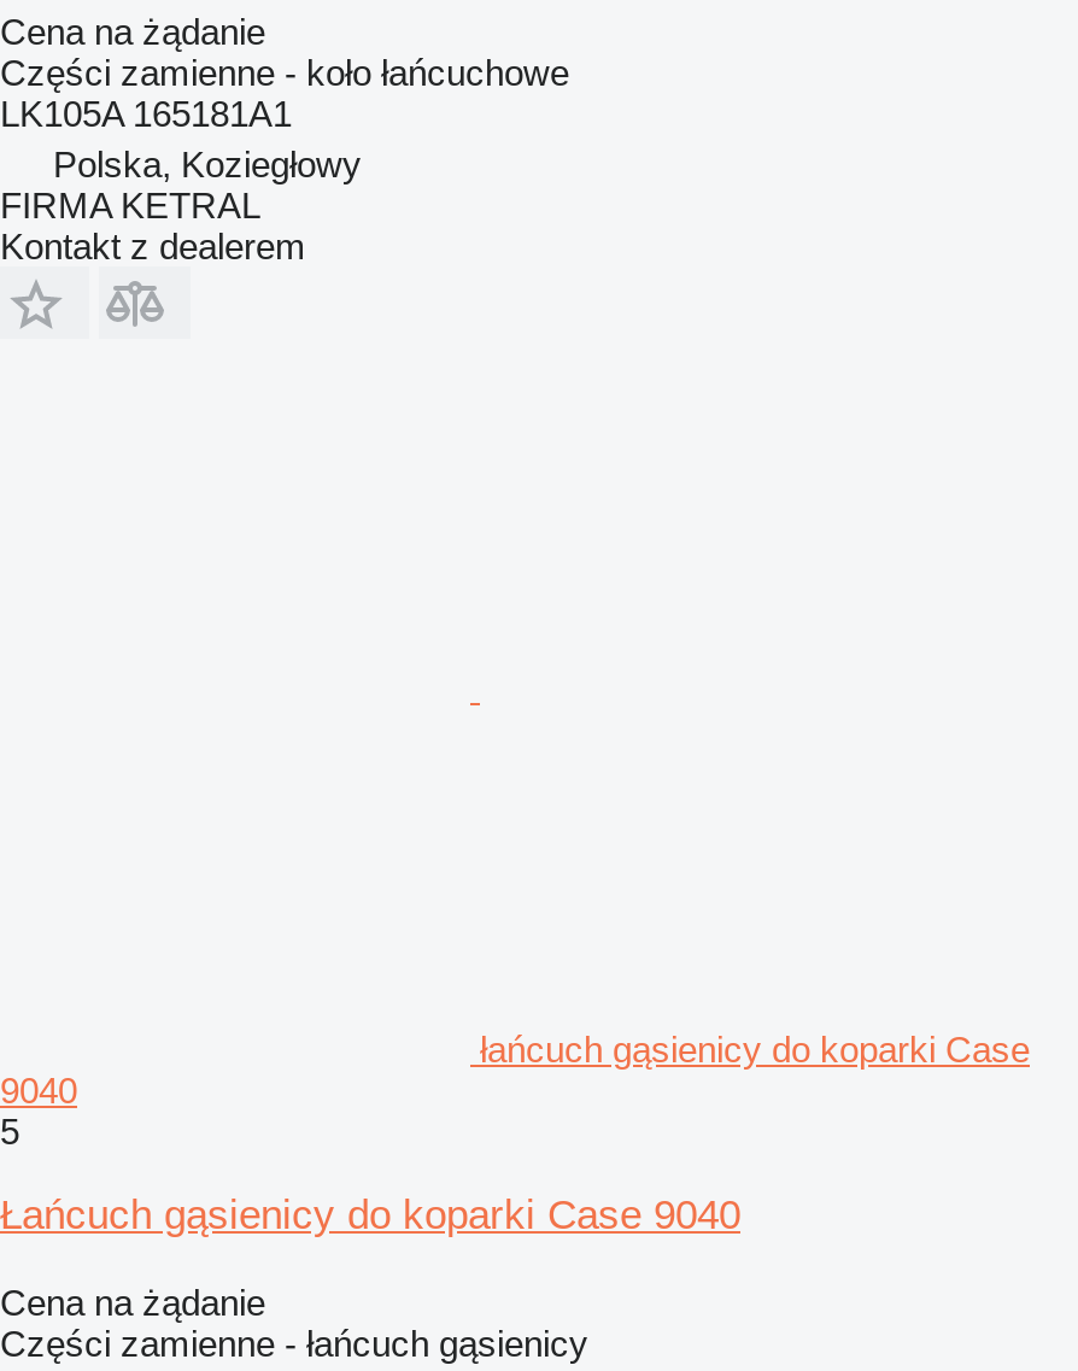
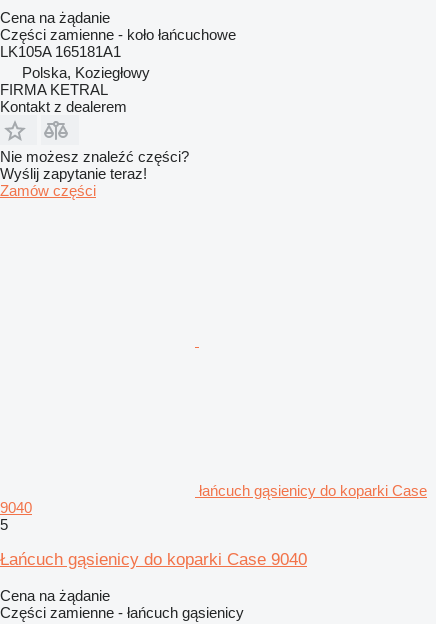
none -> [0,148,189,199] Nie możesz znaleźć części? | Wyślij zapytanie teraz! | Zamów części

